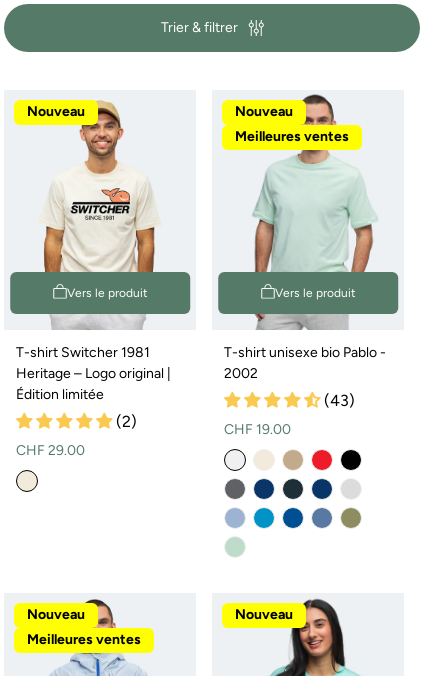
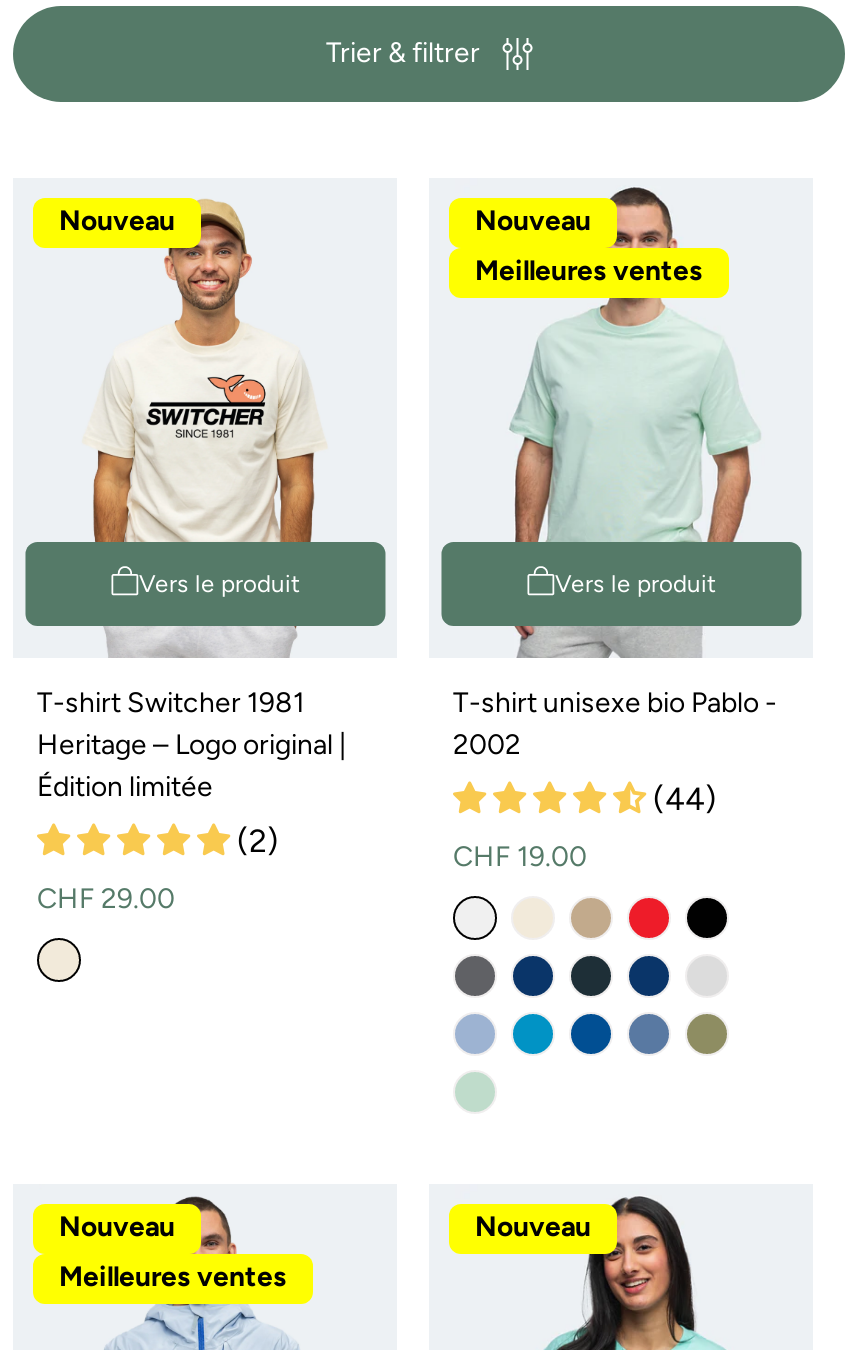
[324,391,355,410] (43) -> [653,781,717,819] (44)

